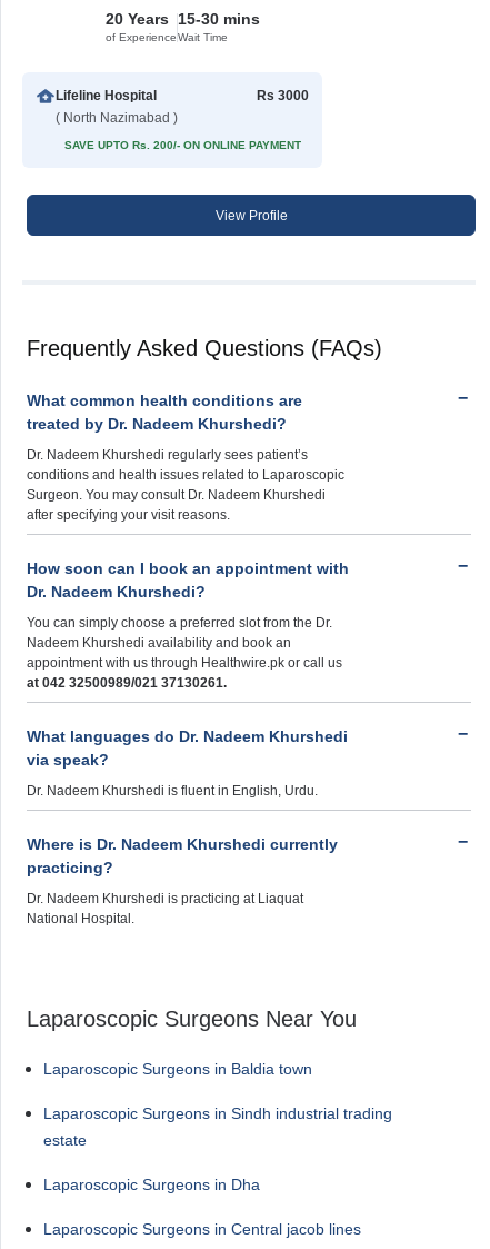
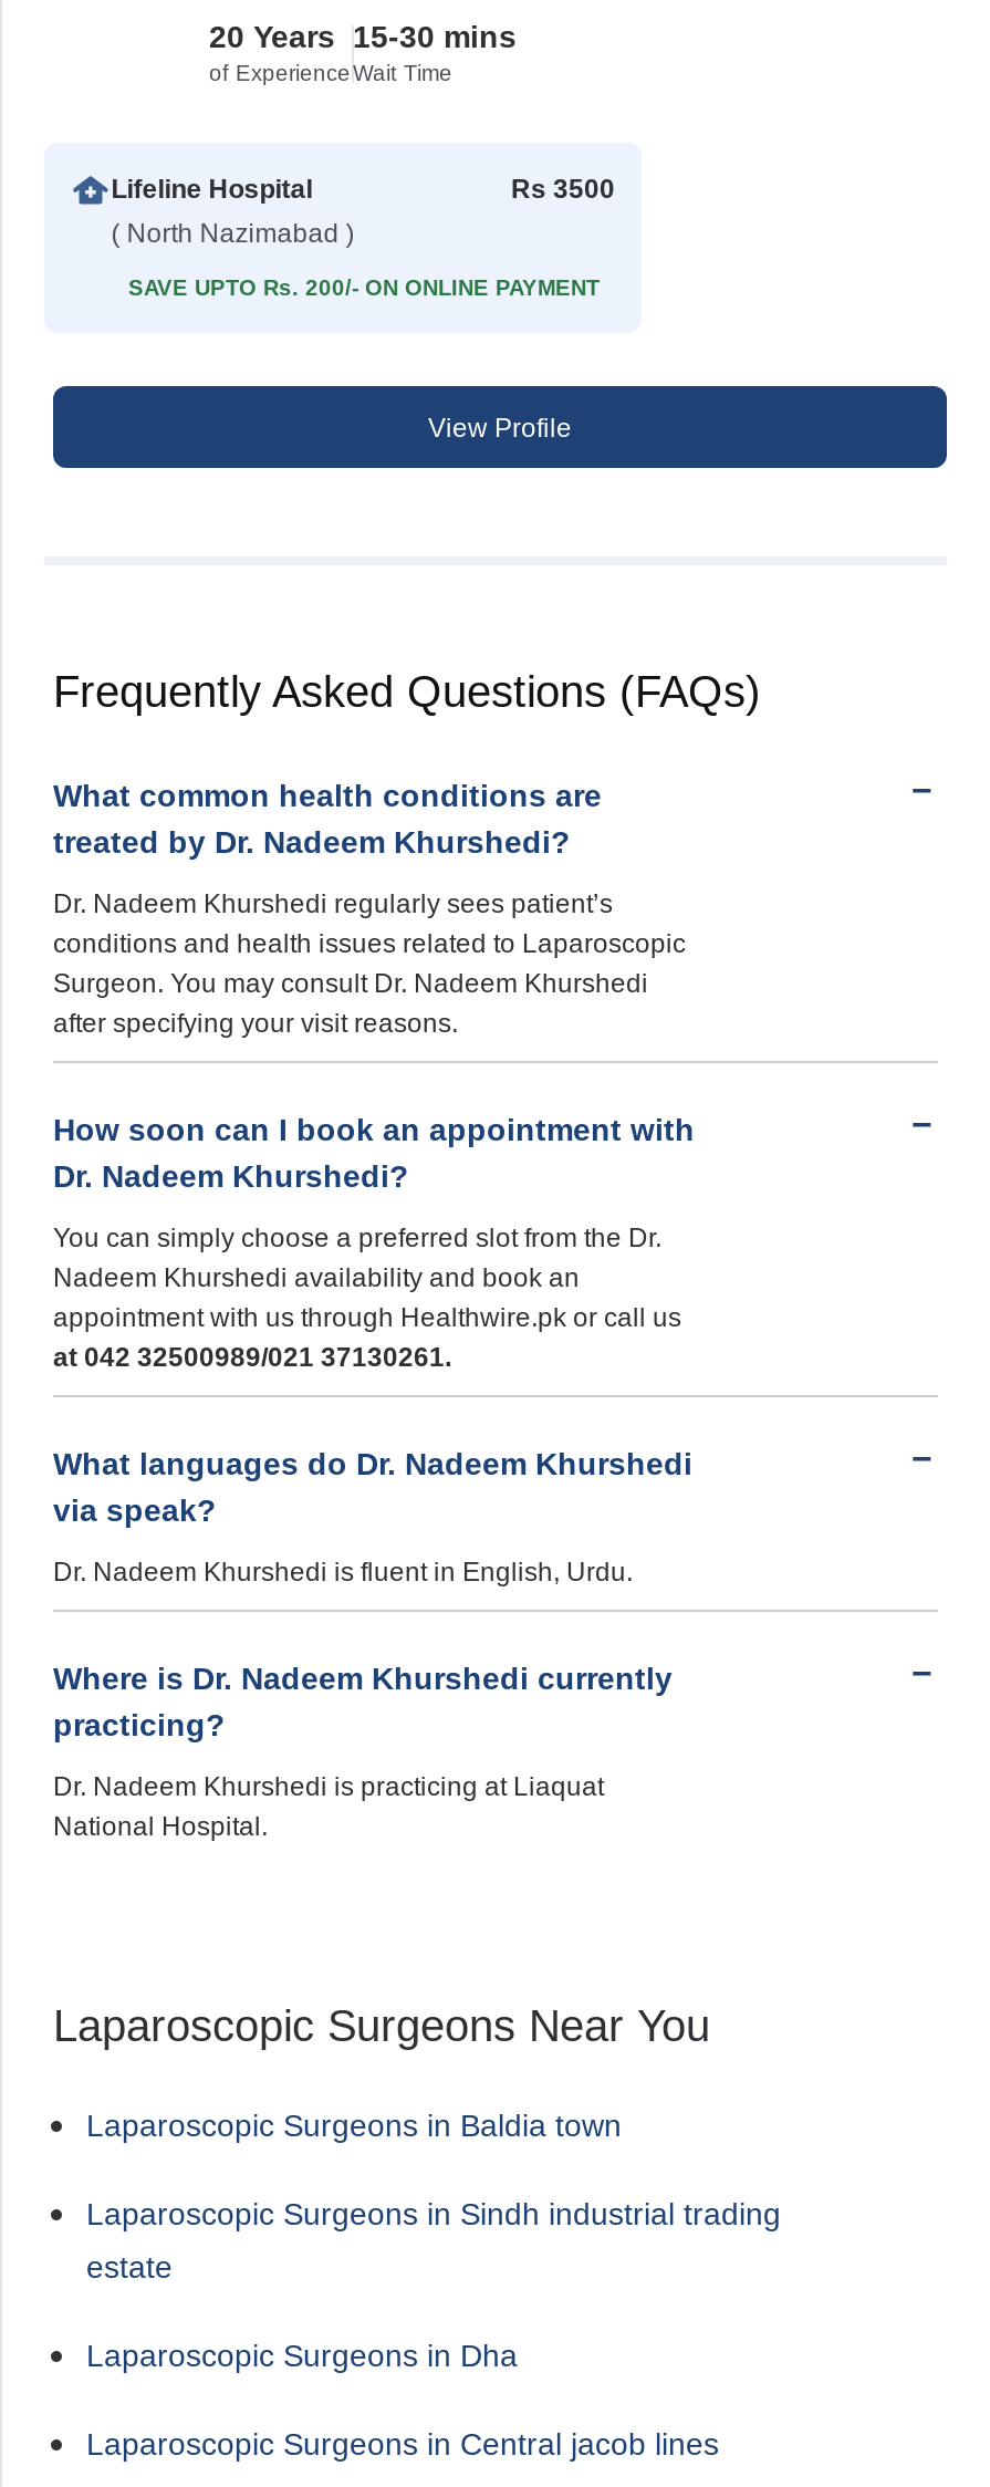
[257,88,309,104] Rs 3000 -> [511,174,615,205] Rs 3500

